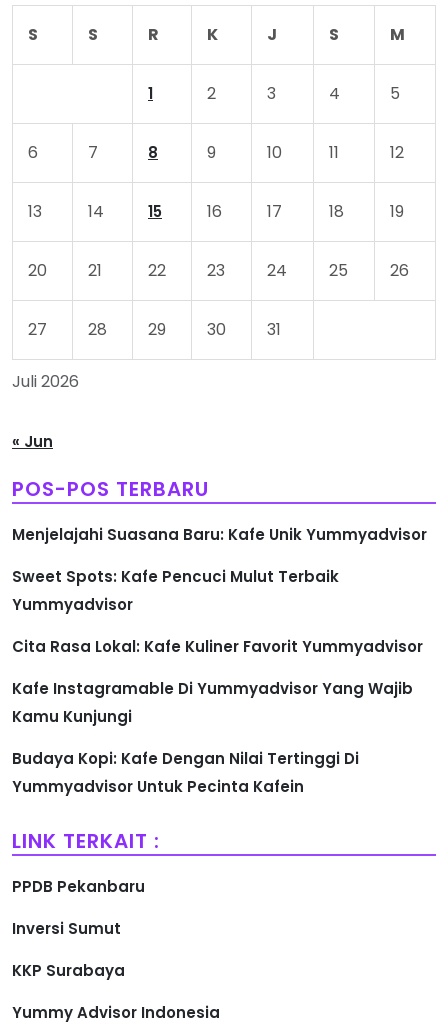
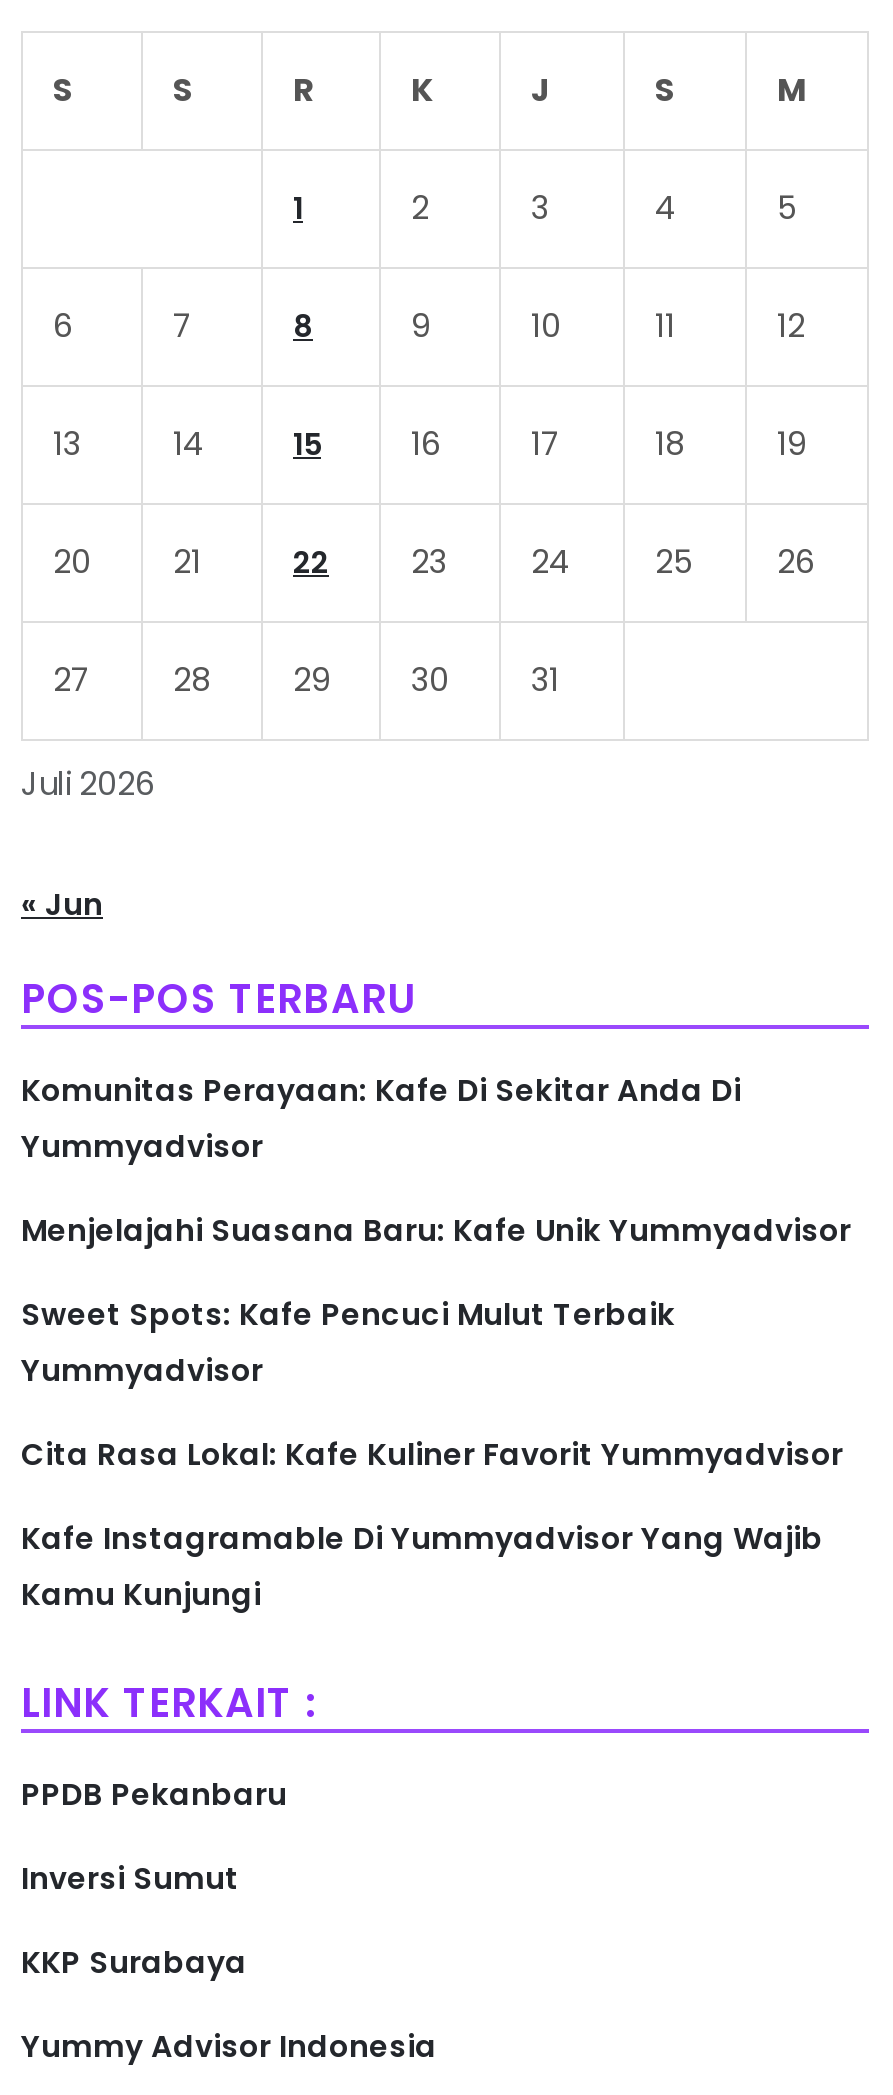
none -> [21,1069,741,1167] Komunitas Perayaan: Kafe Di Sekitar Anda Di | Yummyadvisor
moved [12,524,427,727] -> [21,1209,851,1615]: Menjelajahi Suasana Baru: Kafe Unik Yummyadvisor | Sweet Spots: Kafe Pencuci Mulut Terbaik | Yummyadvisor | Cita Rasa Lokal: Kafe Kuliner Favorit Yummyadvisor | Kafe Instagramable Di Yummyadvisor Yang Wajib | Kamu Kunjungi
[12,748,359,797] Budaya Kopi: Kafe Dengan Nilai Tertinggi Di | Yummyadvisor Untuk Pecinta Kafein -> none

